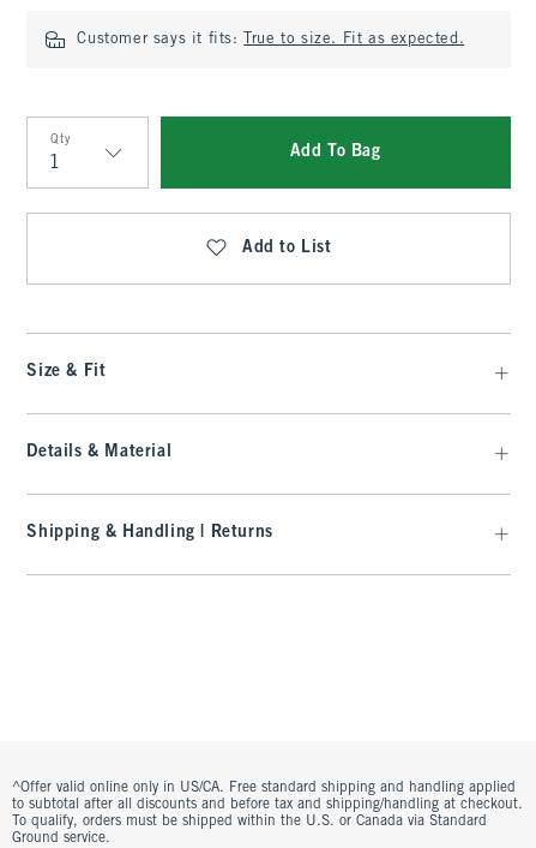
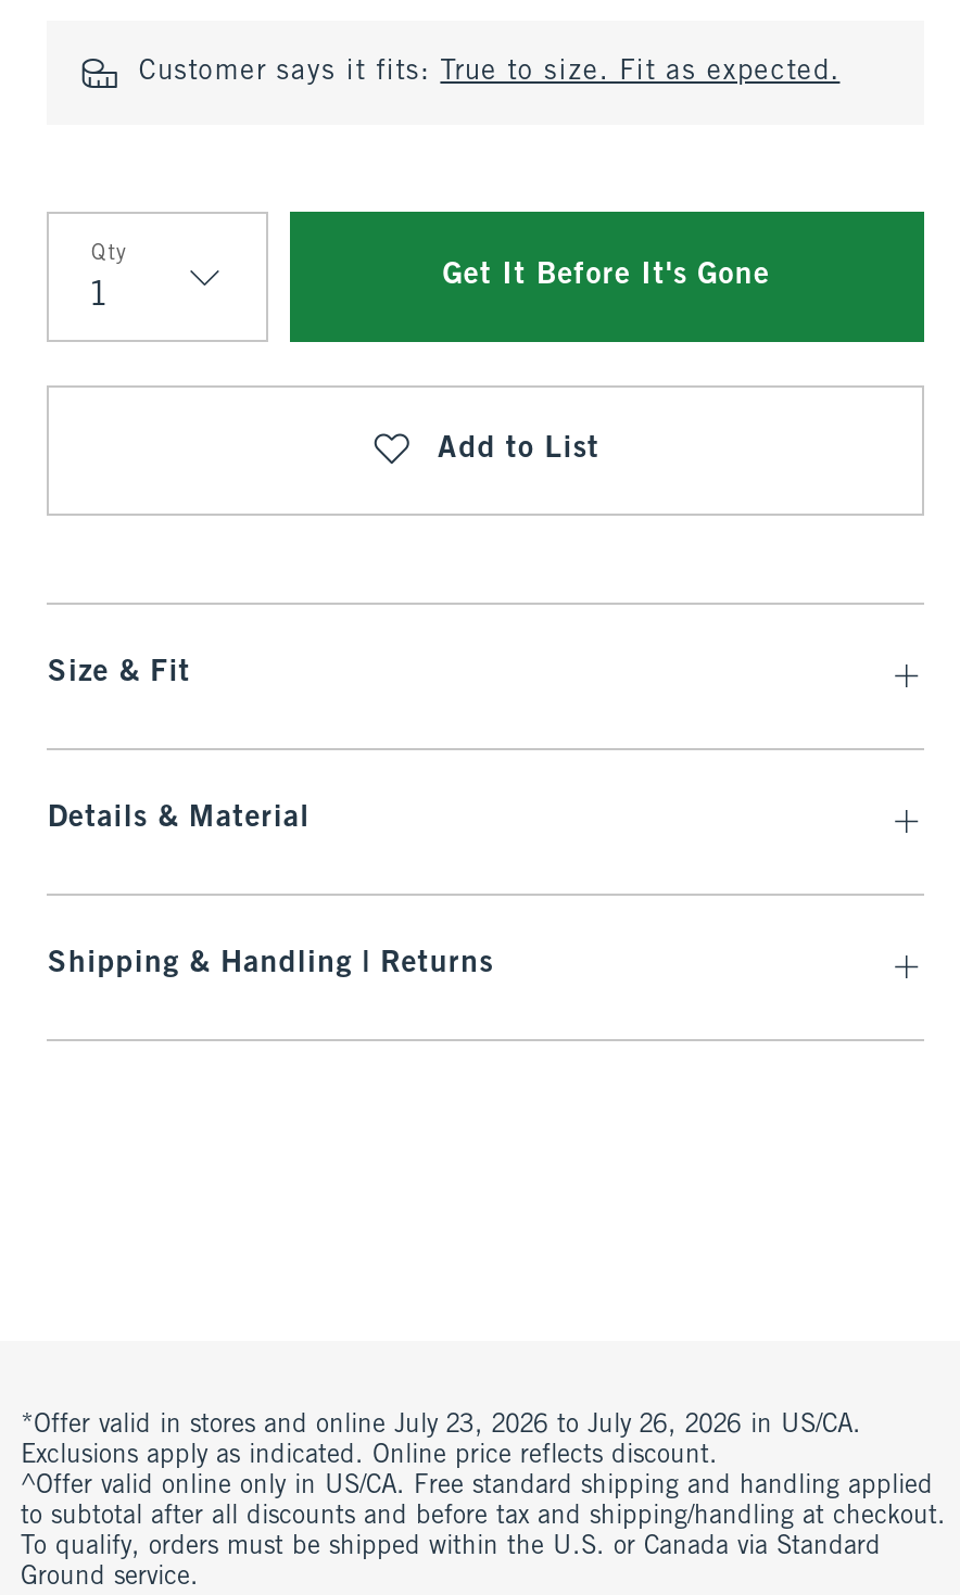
[290,144,381,160] Add To Bag -> [443,262,770,290] Get It Before It's Gone
none -> [21,1413,861,1469] *Offer valid in stores and online July 23, 2026 to July 26, 2026 in US/CA. | Exclusions apply as indicated. Online price reflects discount.

